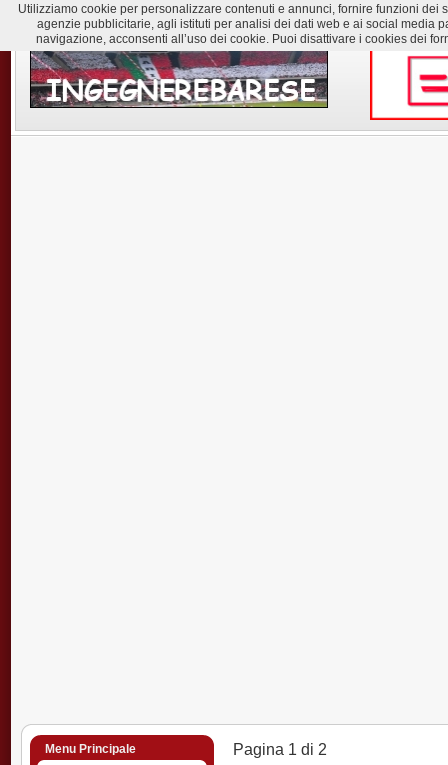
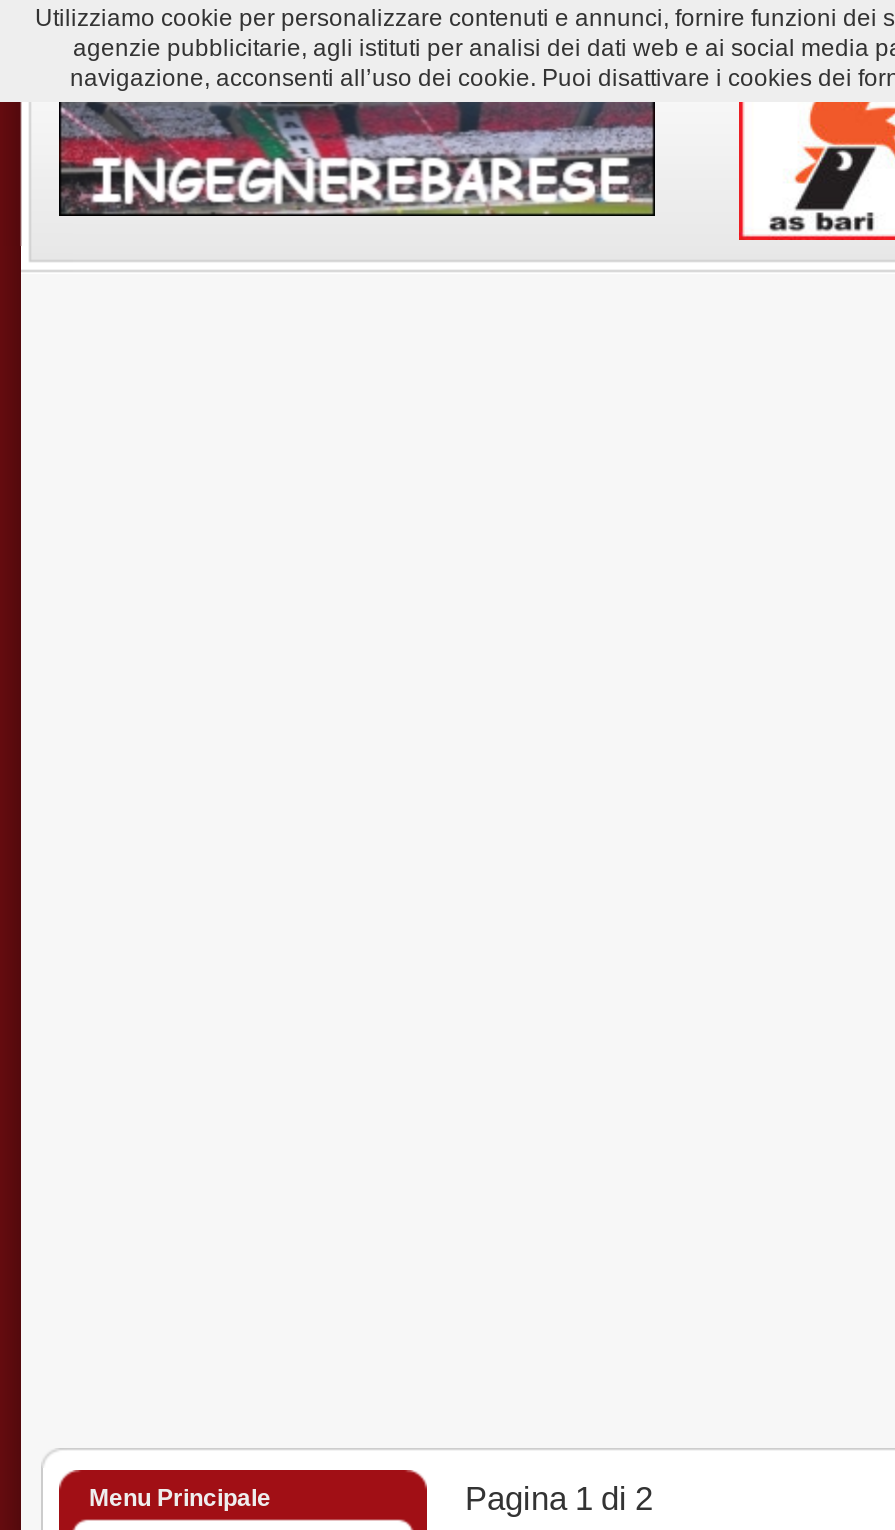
[386,51,445,116] [image] -> [739,100,889,238] [image]

